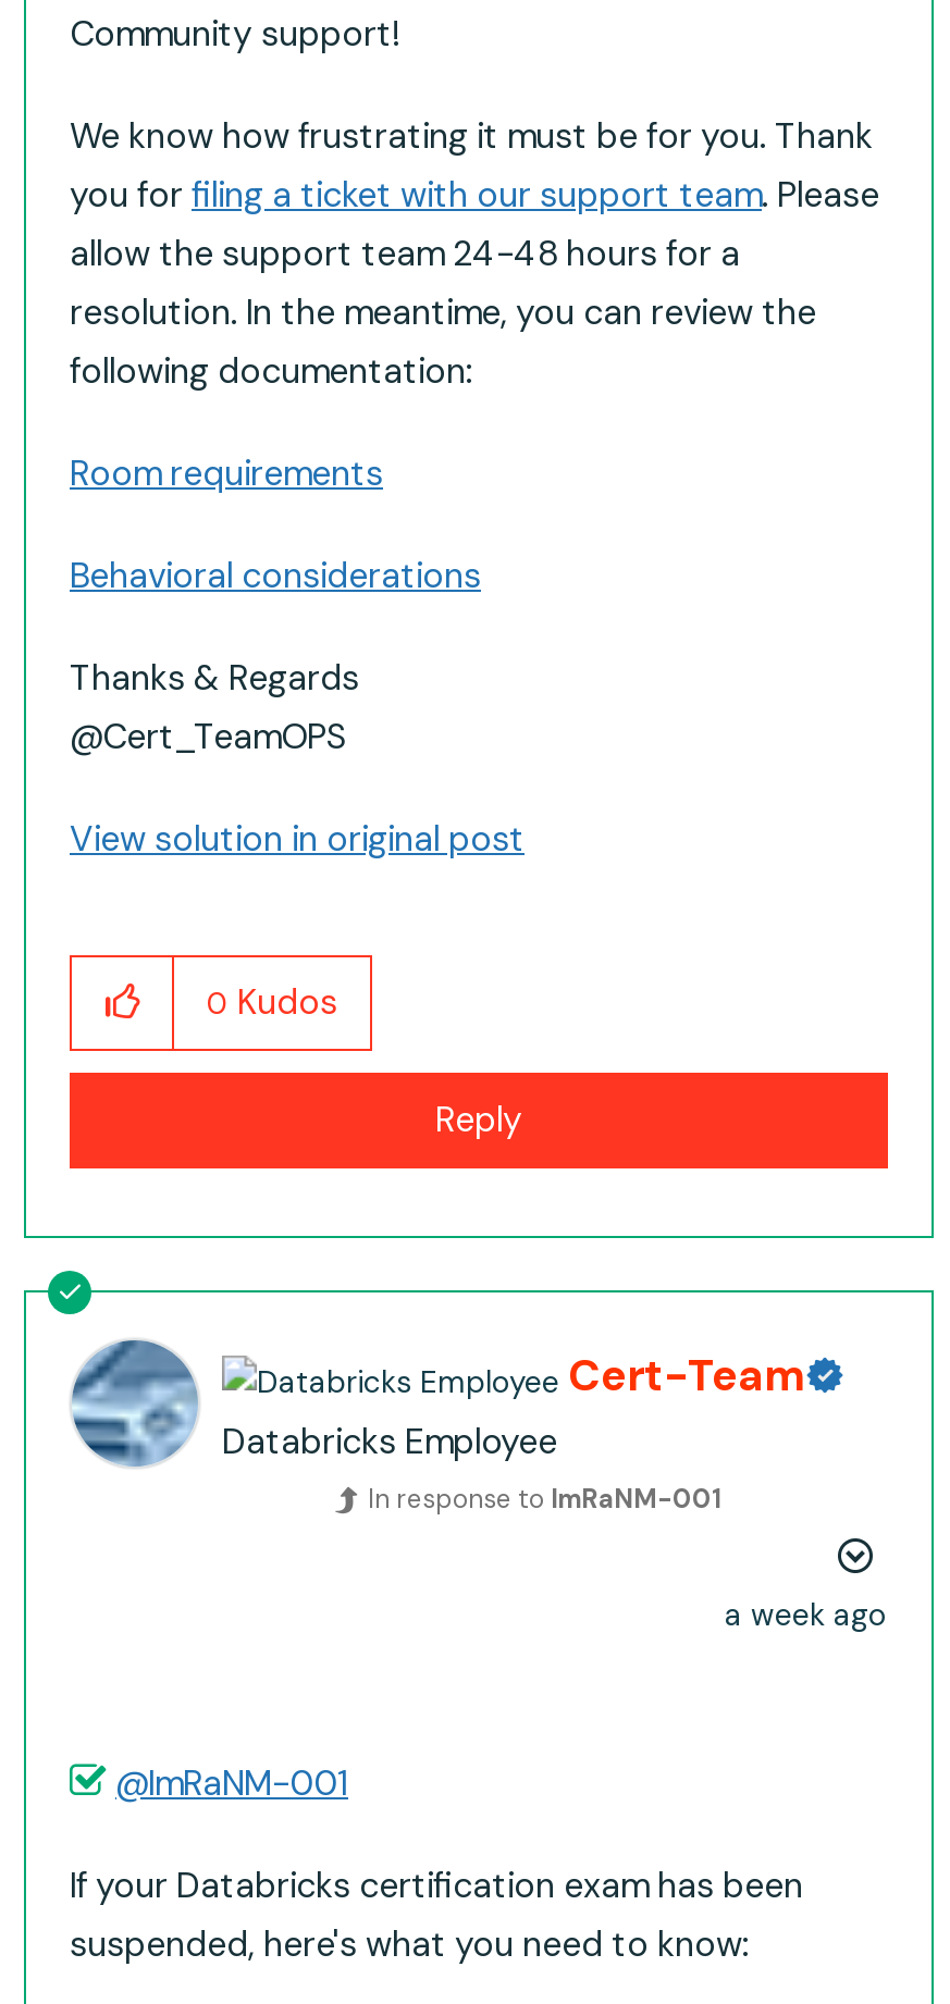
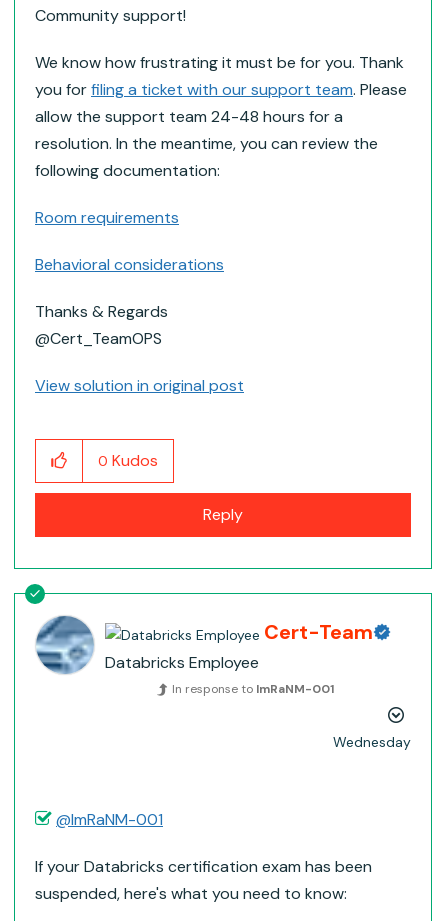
[725,1594,888,1633] a week ago -> [333,732,411,750] Wednesday

